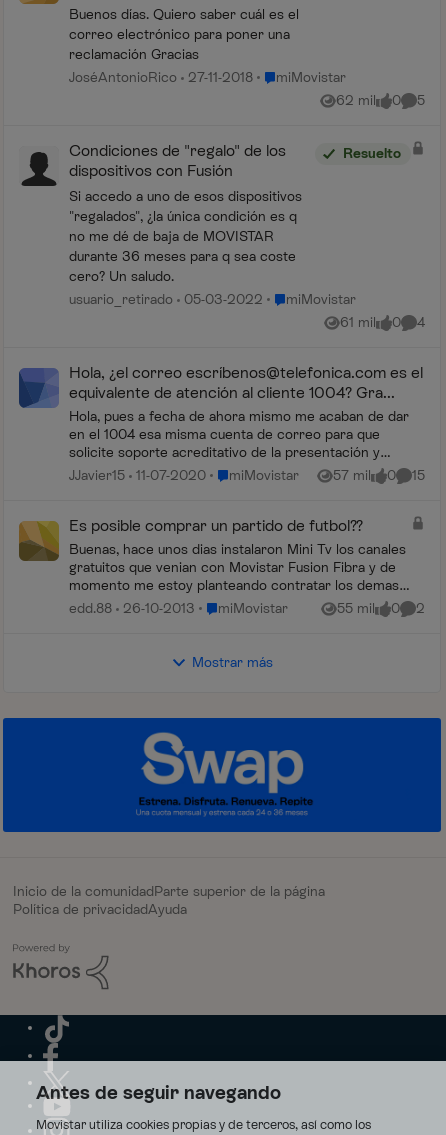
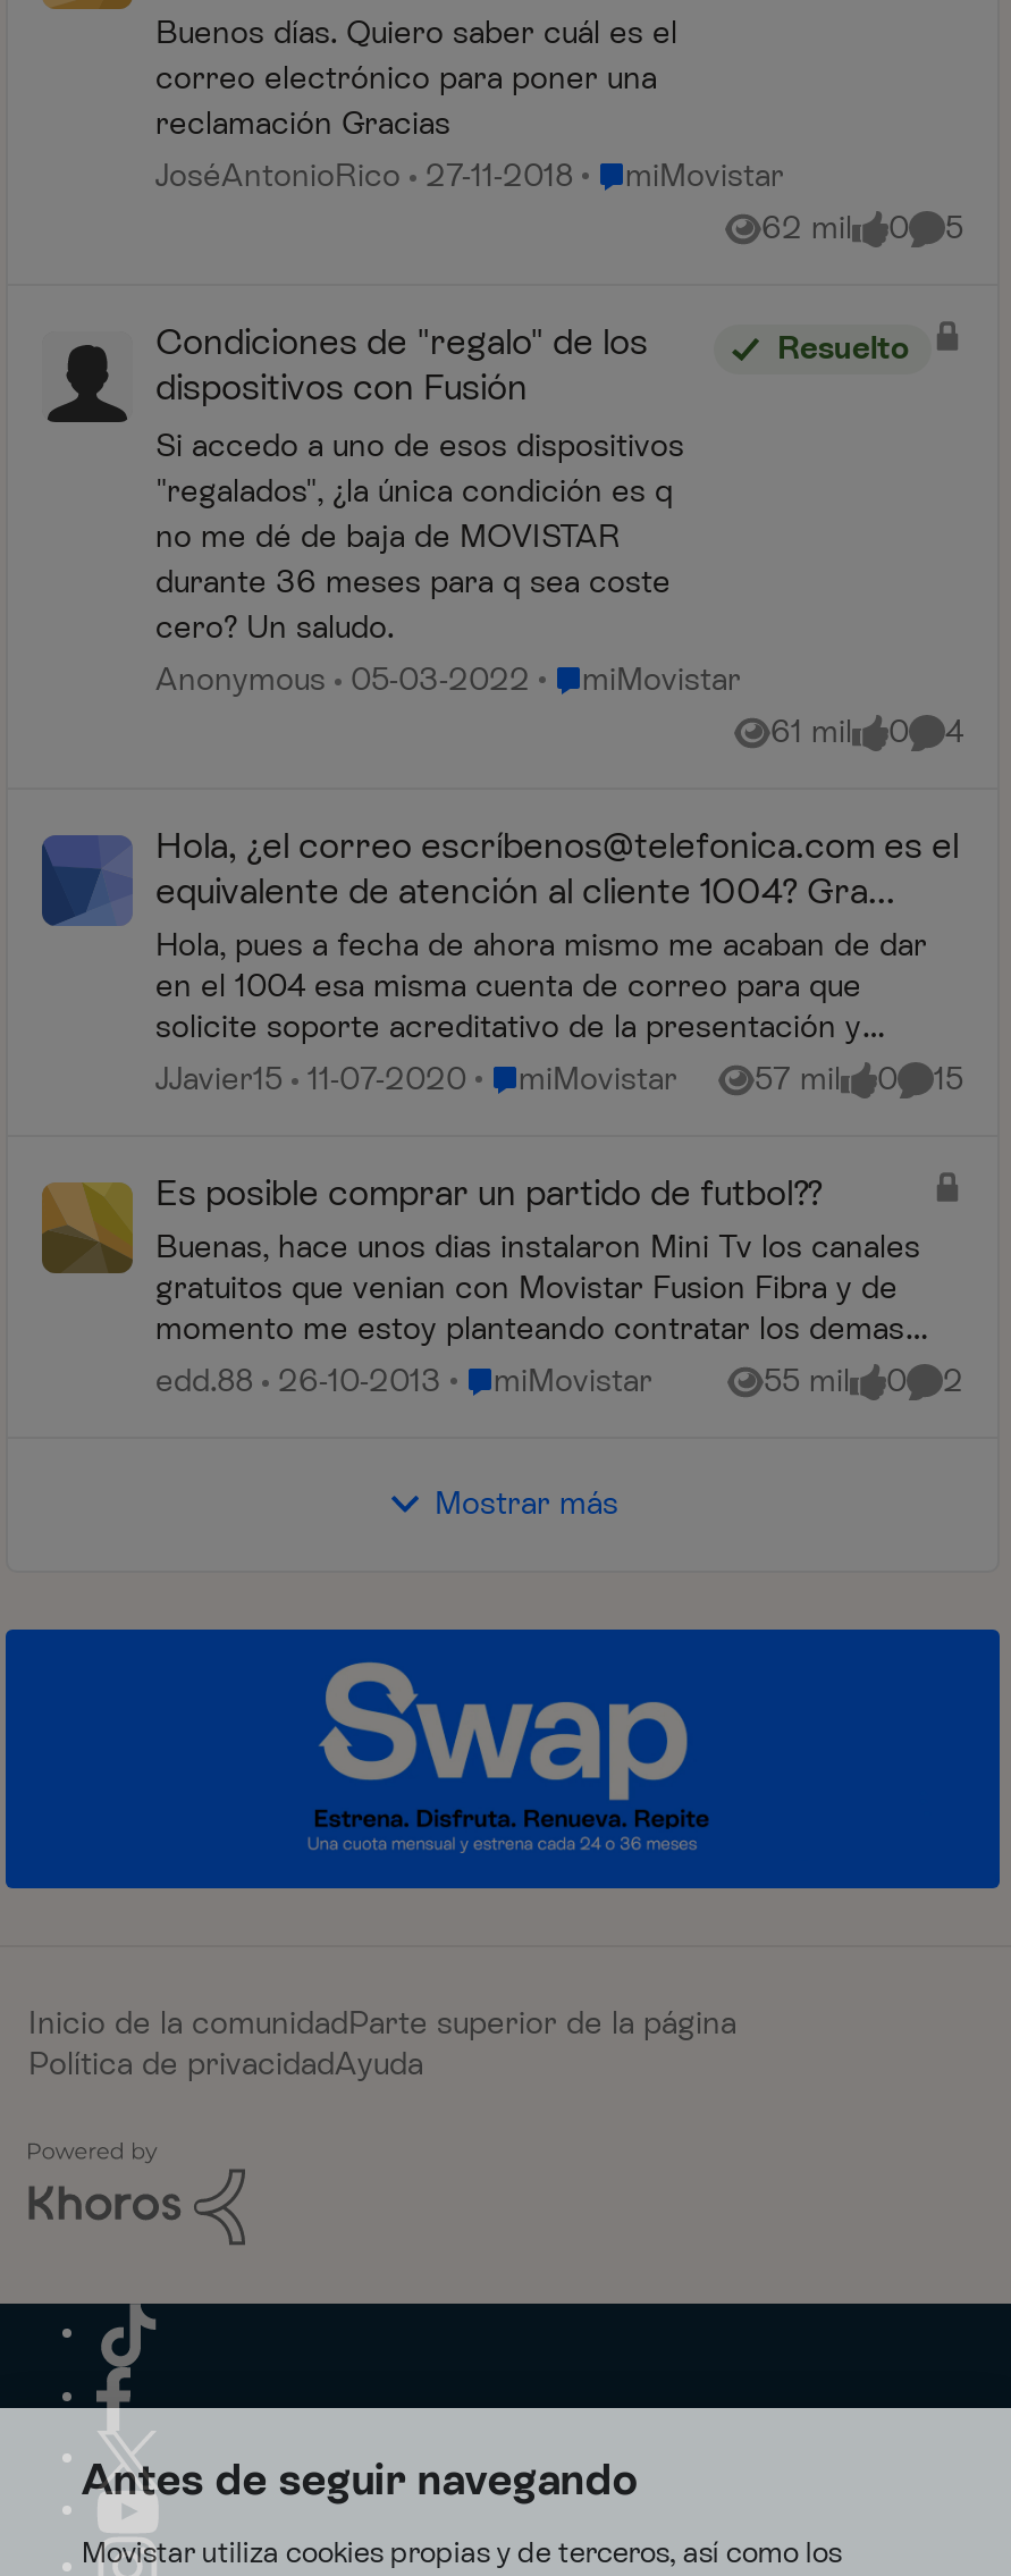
[69,291,173,308] usuario_retirado -> [155,660,326,699] Anonymous

